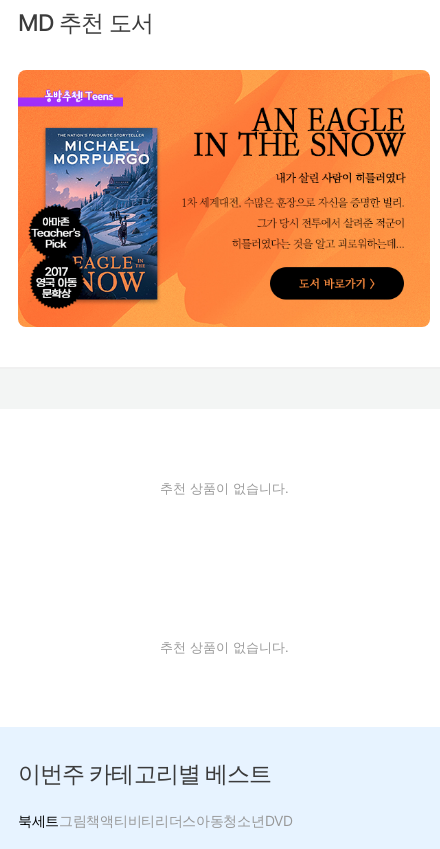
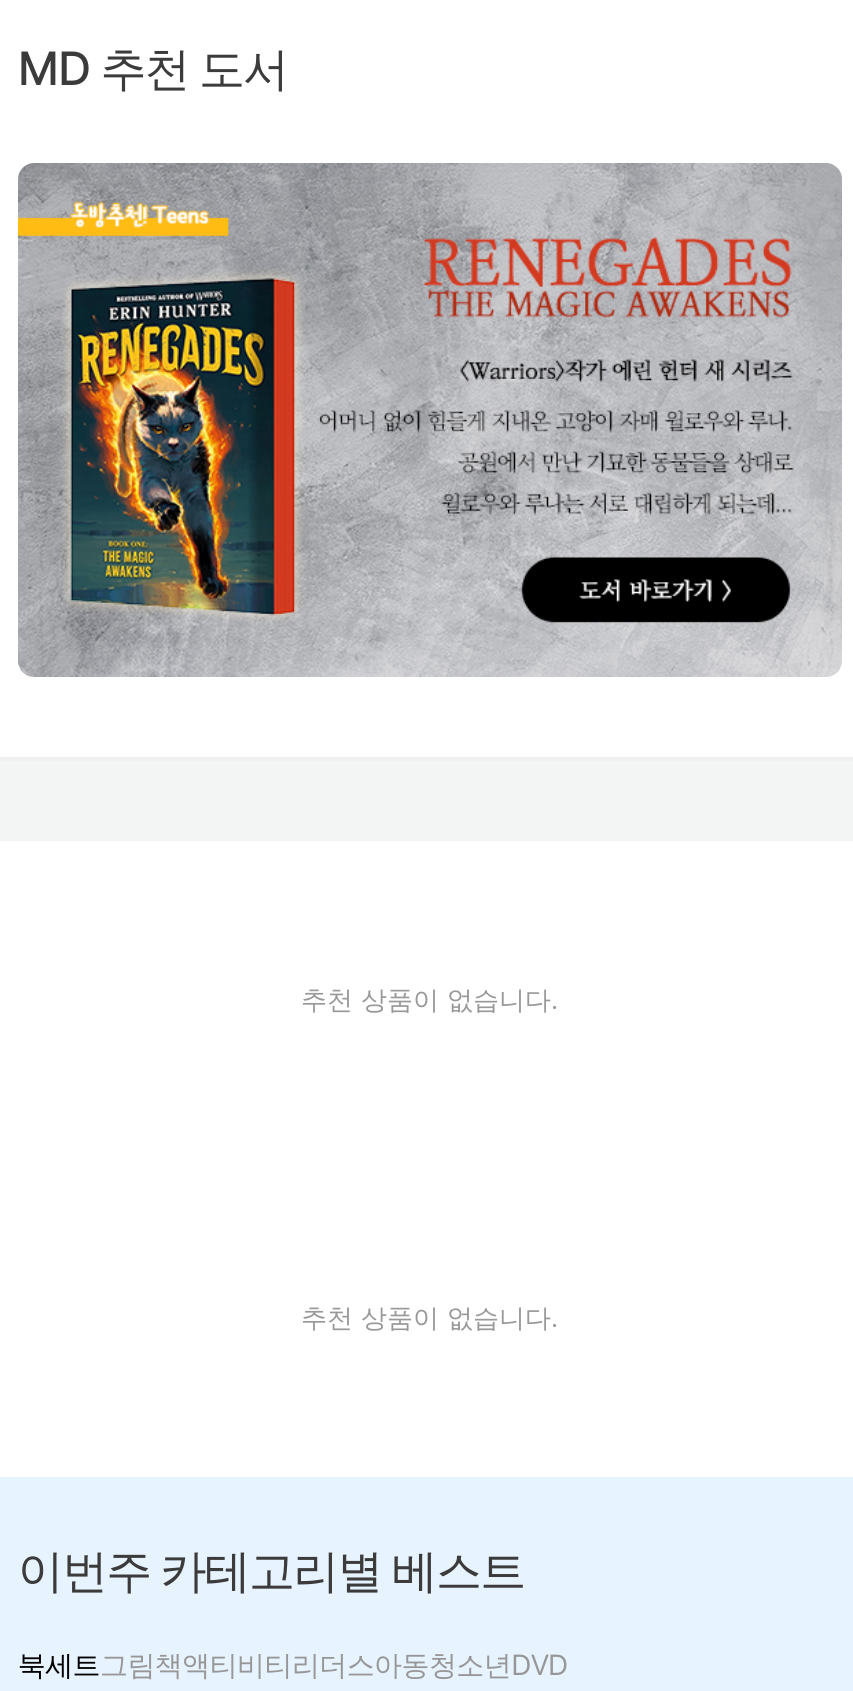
[17,69,431,328] [image] -> [16,161,842,677] [image]

